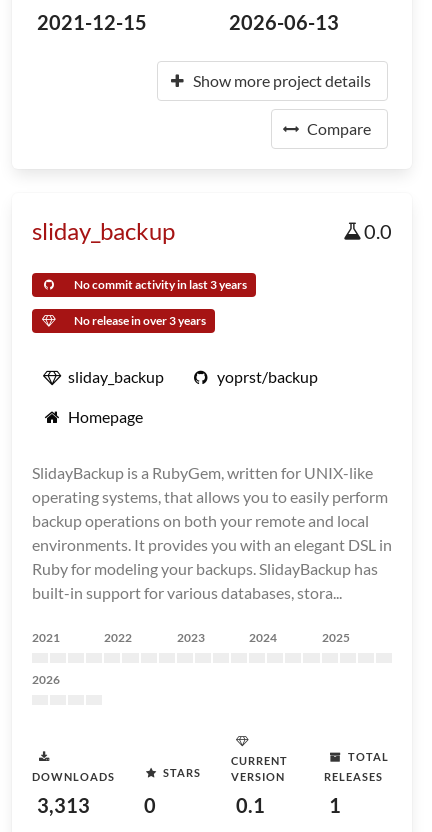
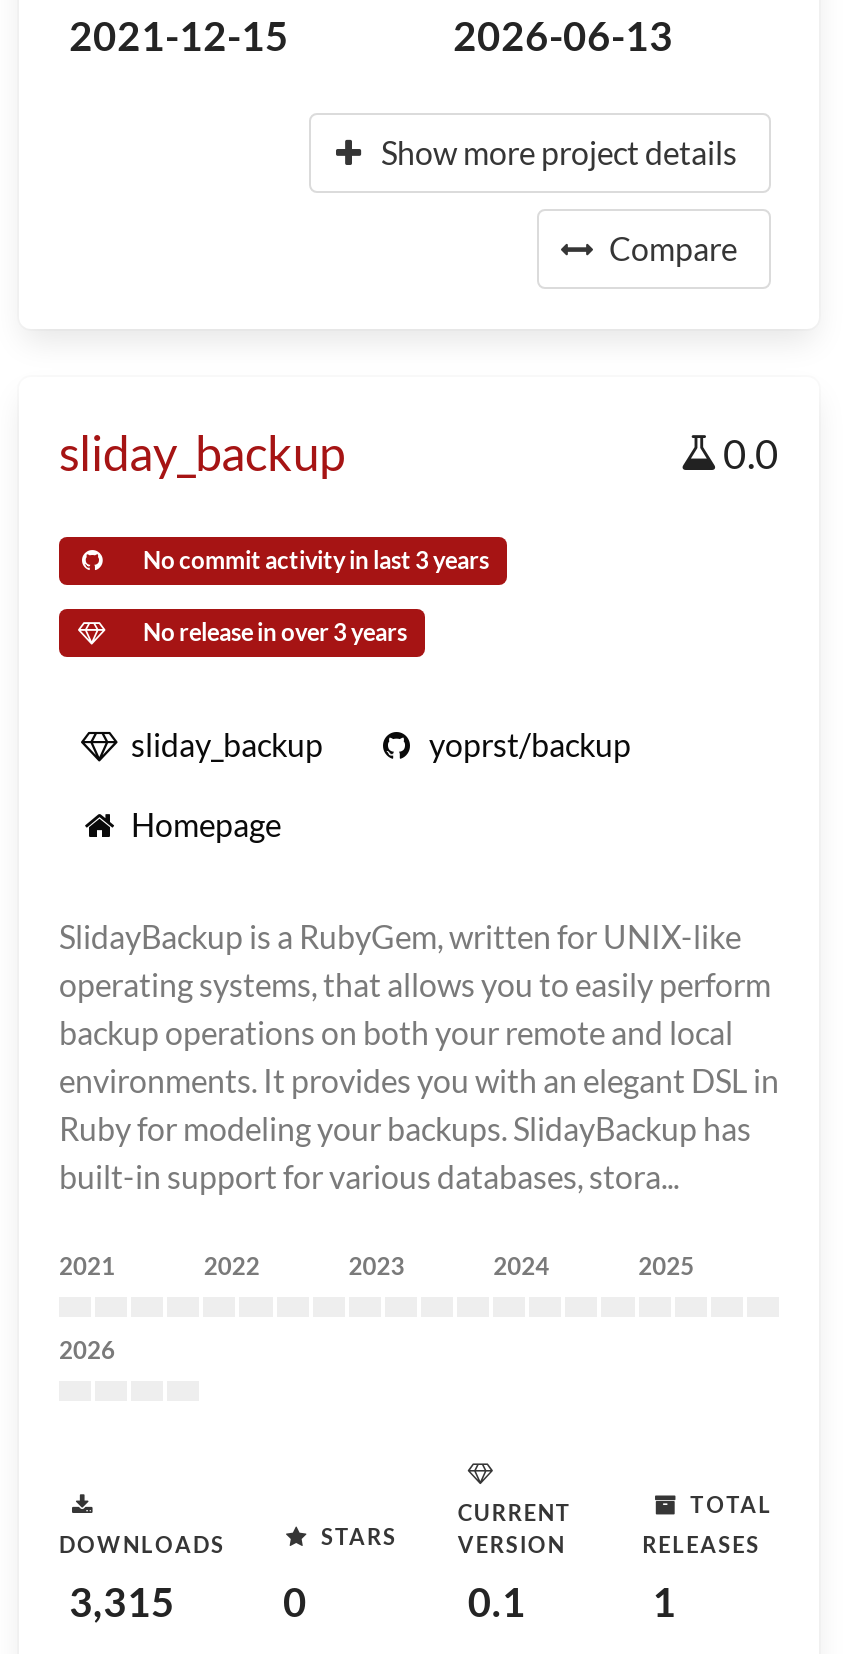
[37,793,90,817] 3,313 -> [69,1577,175,1625] 3,315

